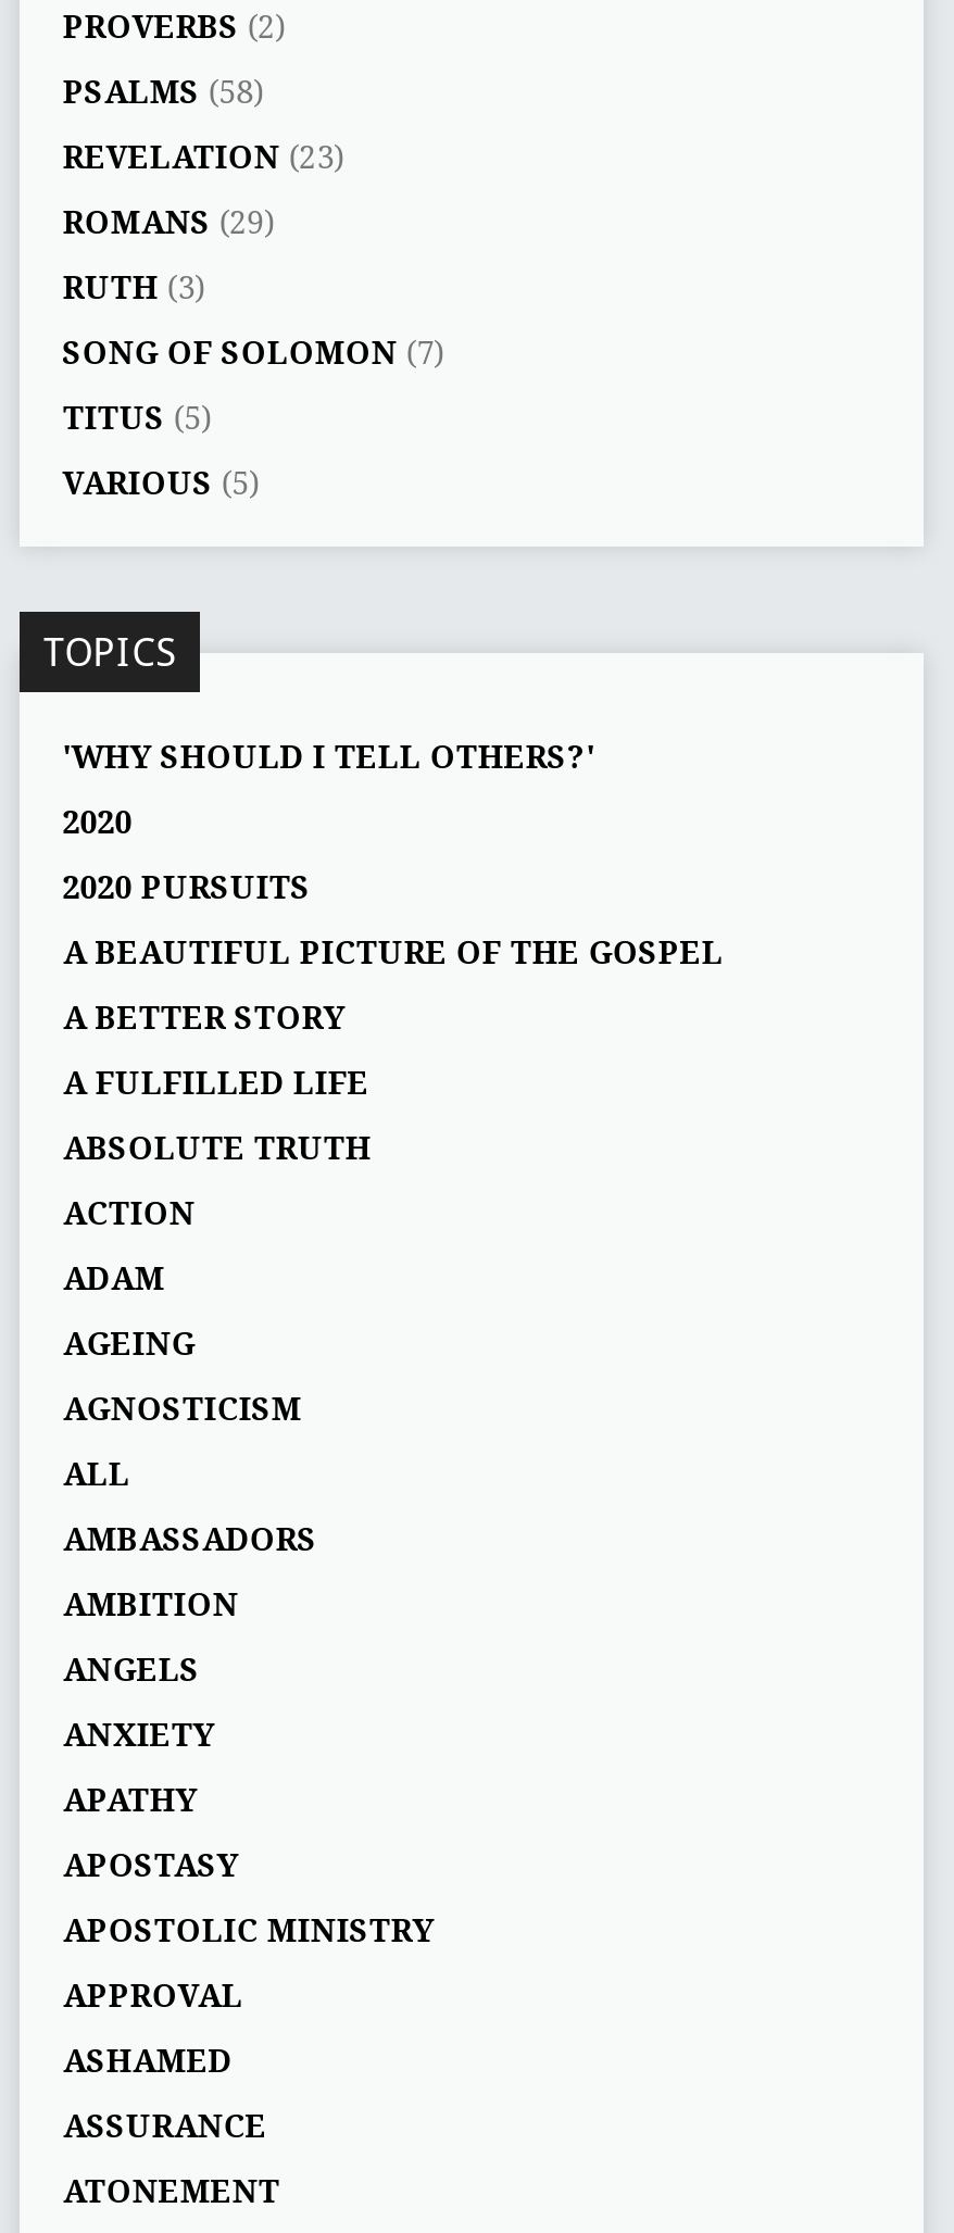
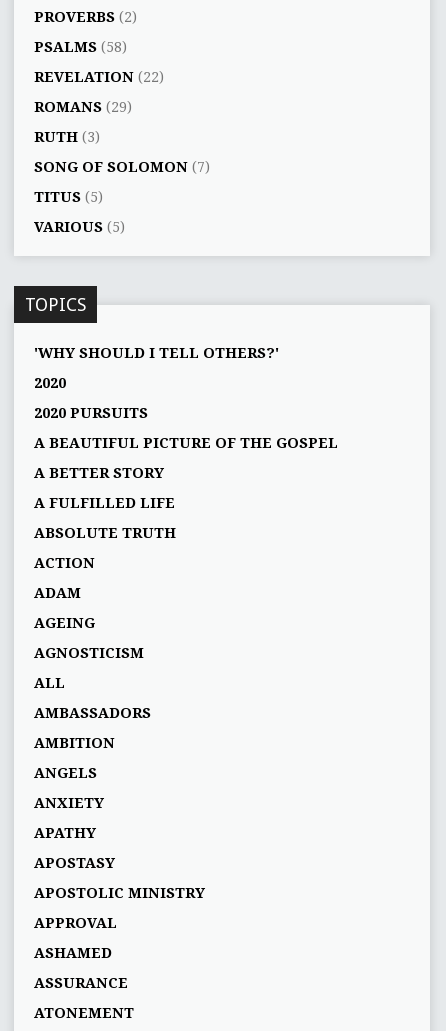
[62,140,345,175] REVELATION (23) -> [34,69,164,85] REVELATION (22)

